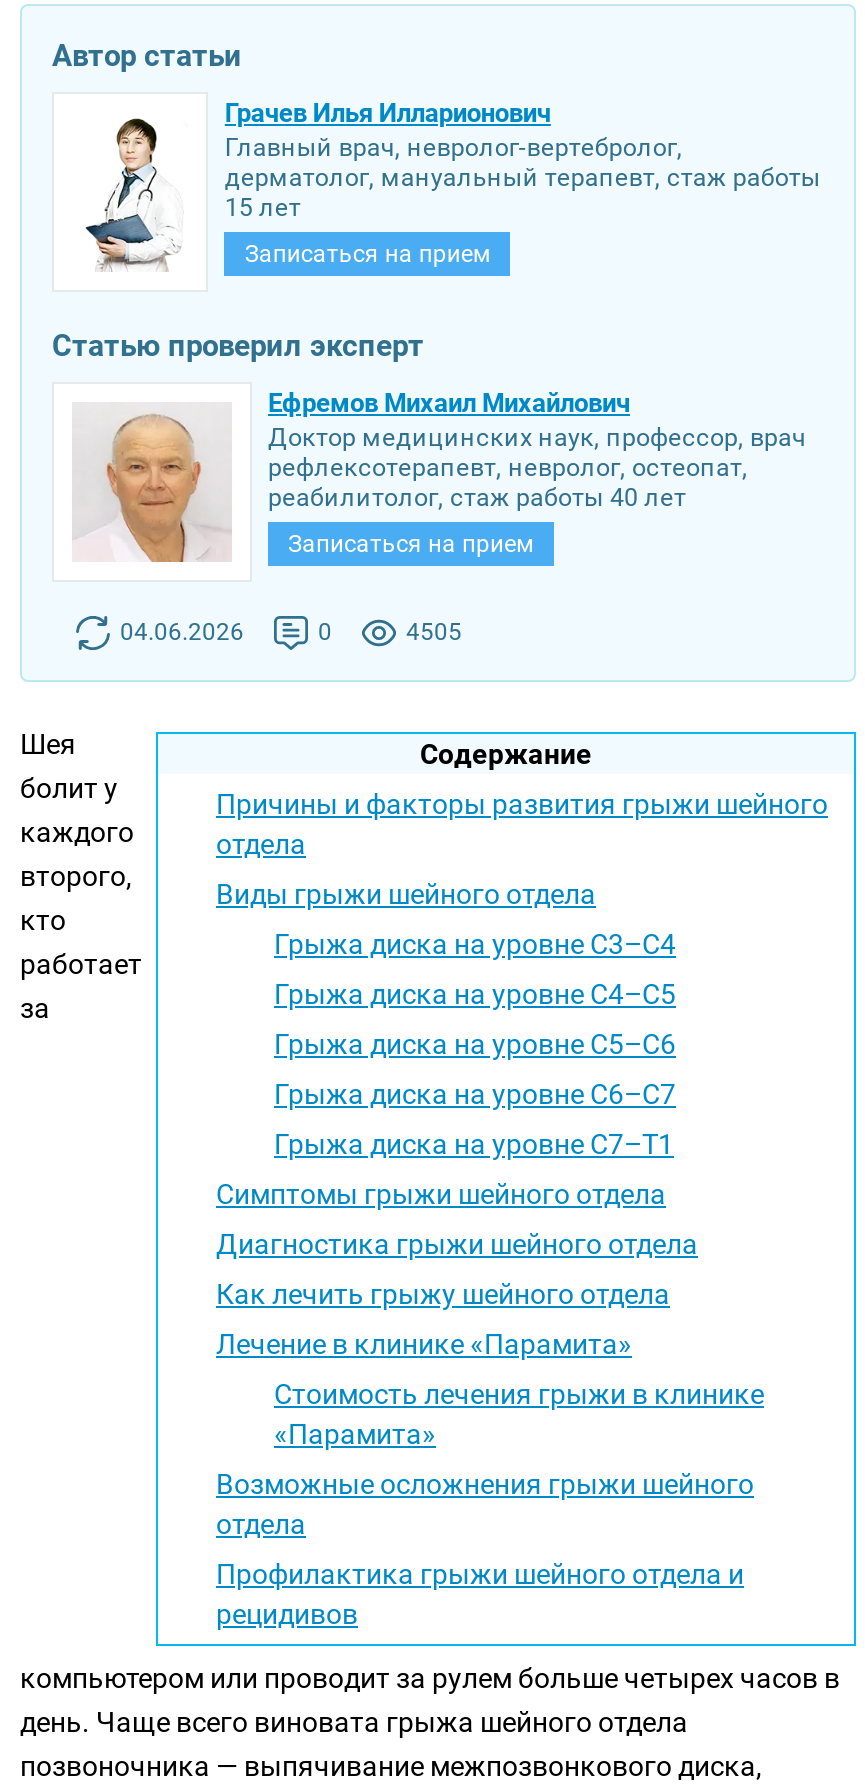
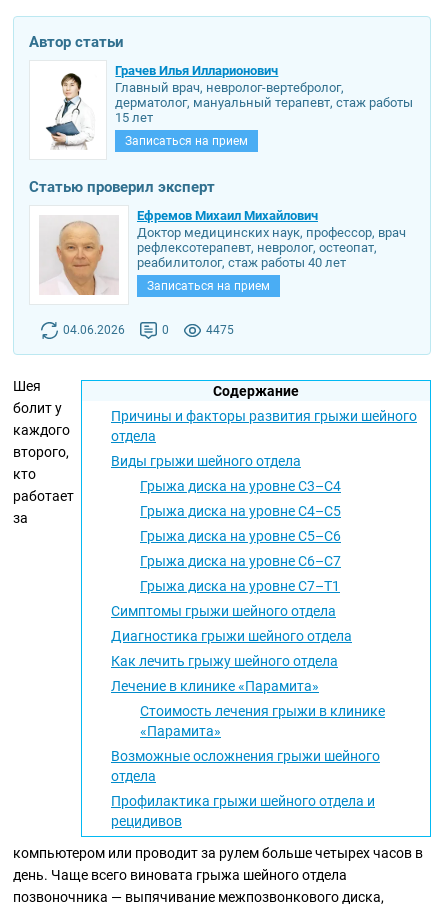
[400,619,462,647] 4505 -> [203,323,234,337] 4475

